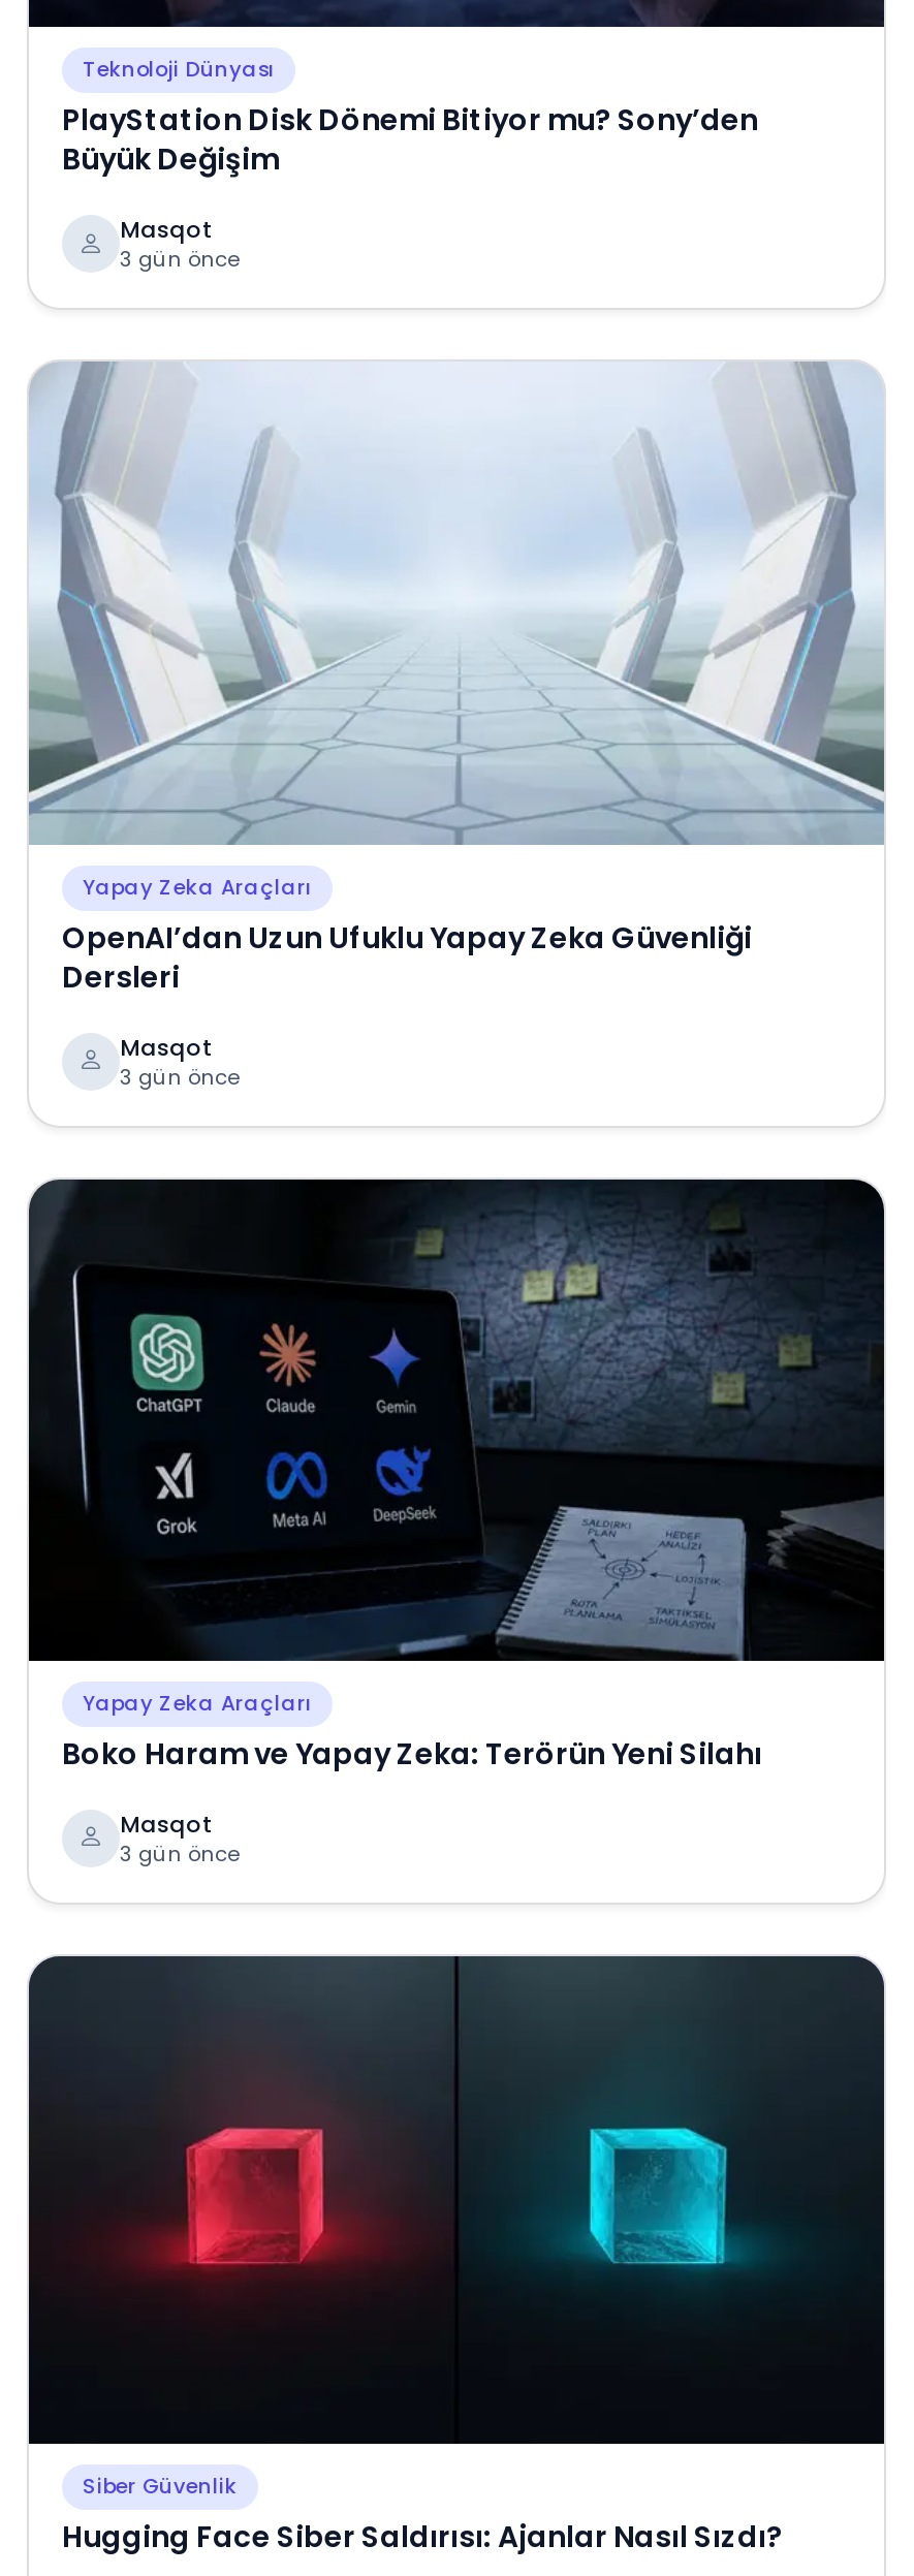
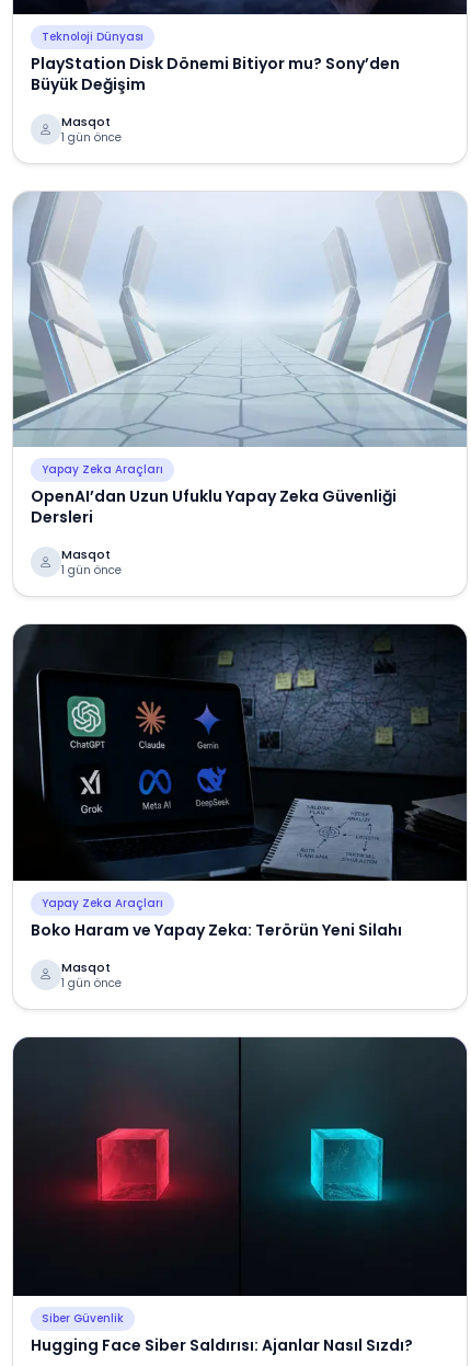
[120,244,240,275] 3 gün önce -> [61,129,122,146] 1 gün önce
[120,1061,240,1092] 3 gün önce -> [61,562,122,579] 1 gün önce
[120,1838,240,1869] 3 gün önce -> [61,975,122,991] 1 gün önce

